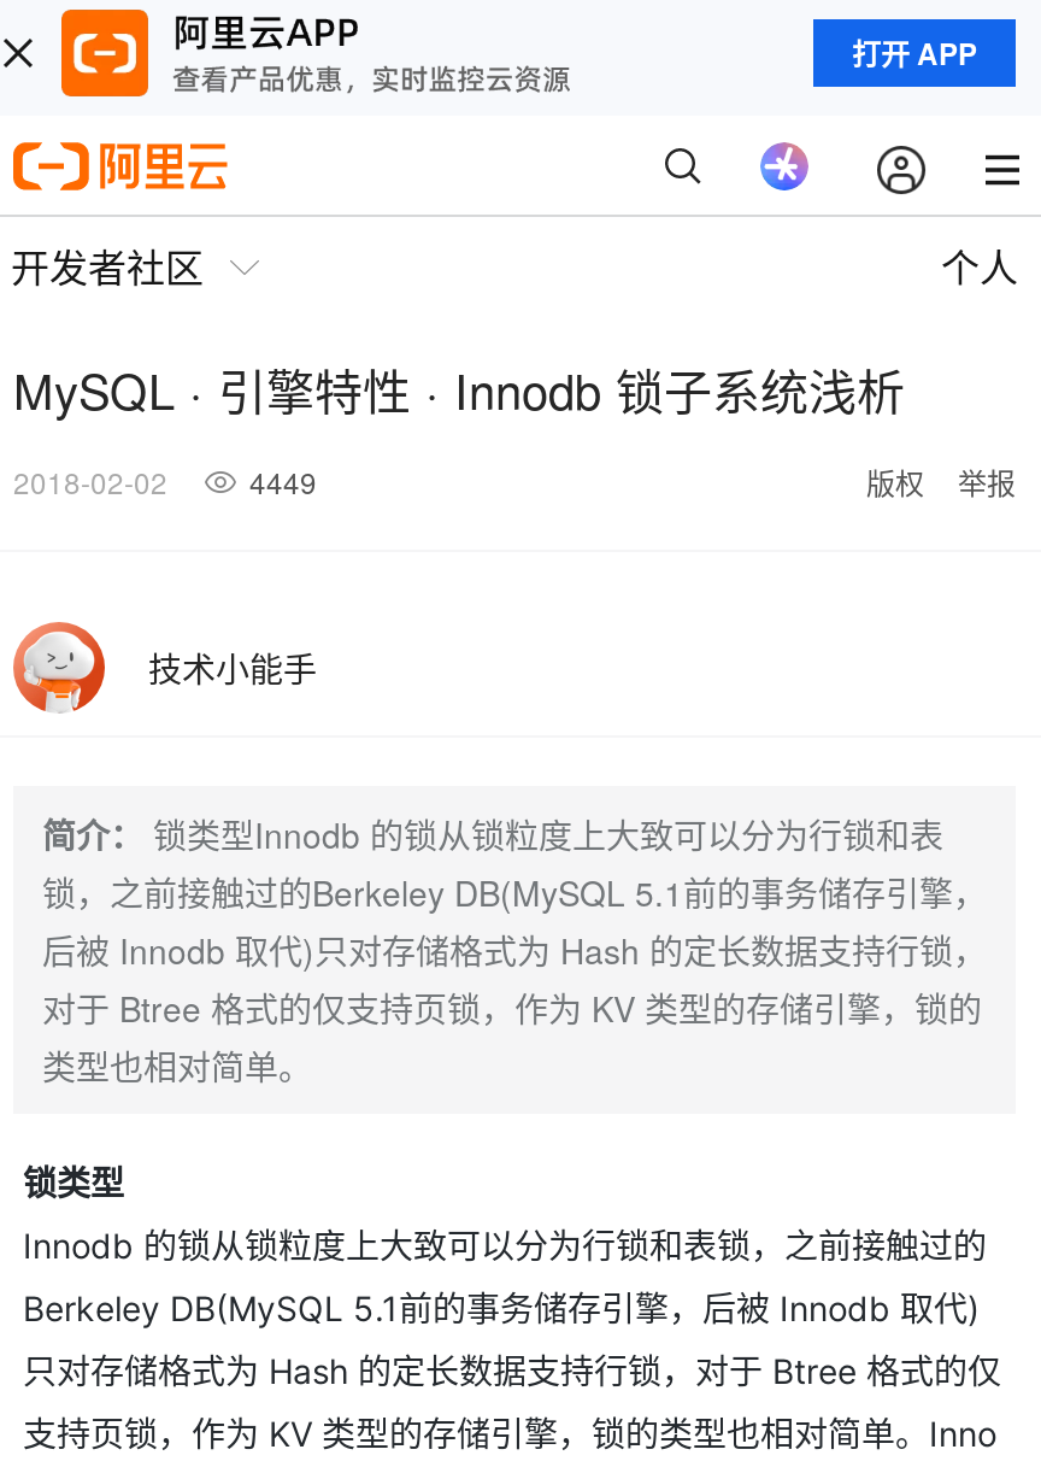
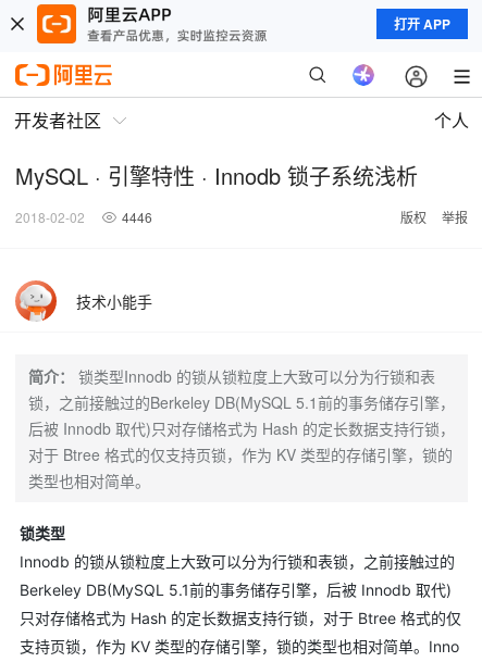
[13,460,317,501] 2018-02-02 4449 -> [15,208,152,226] 2018-02-02 4446

